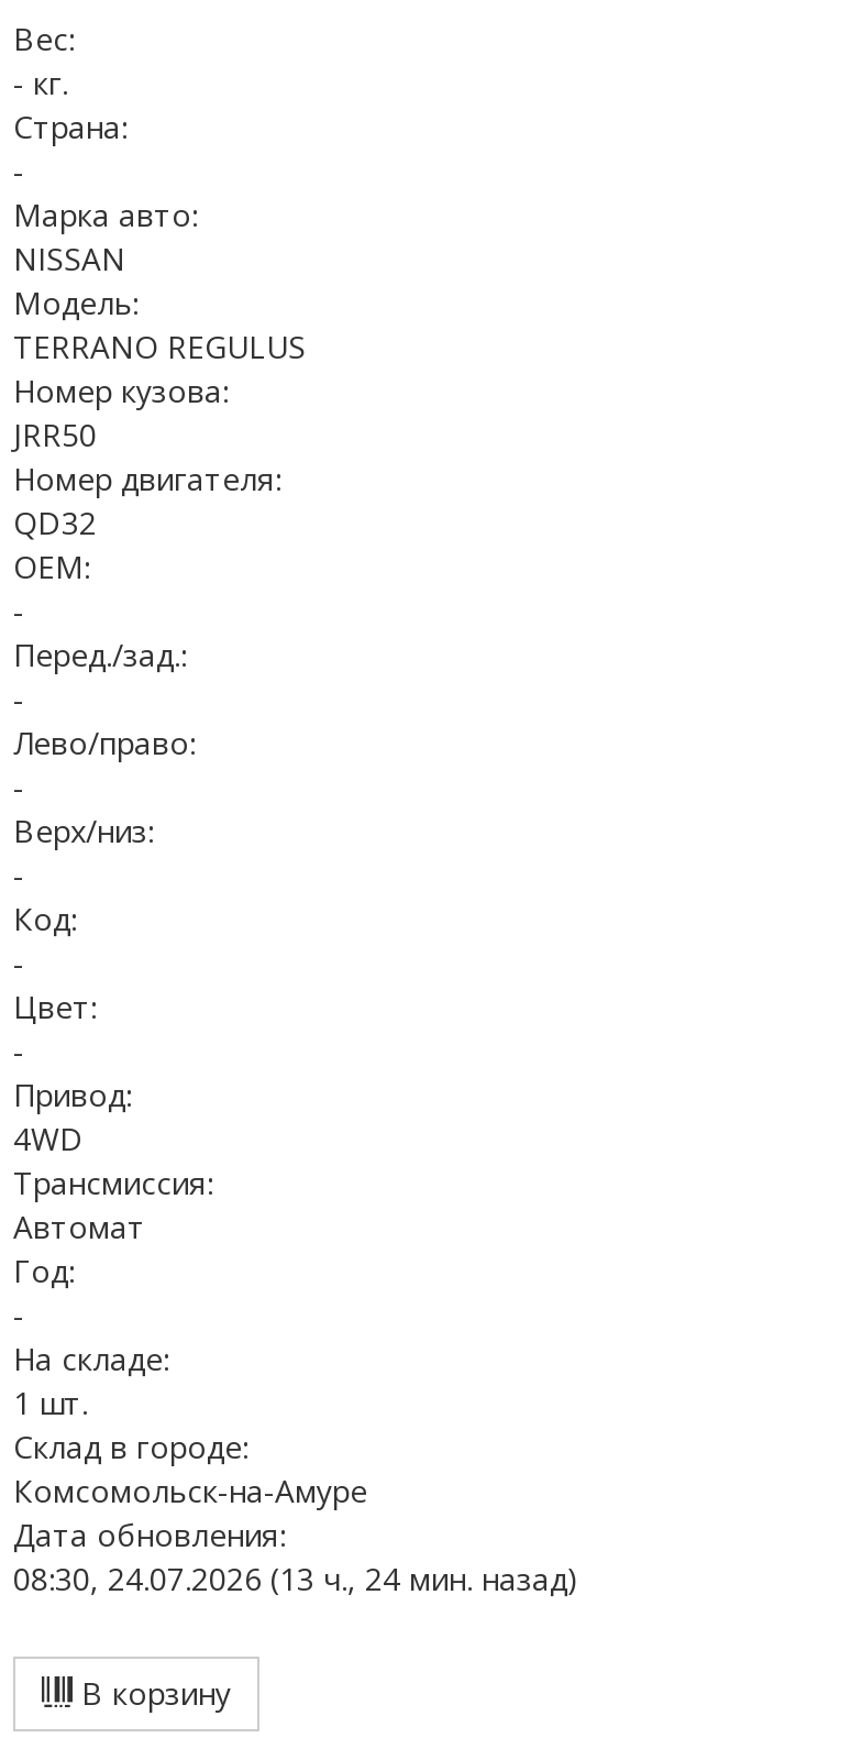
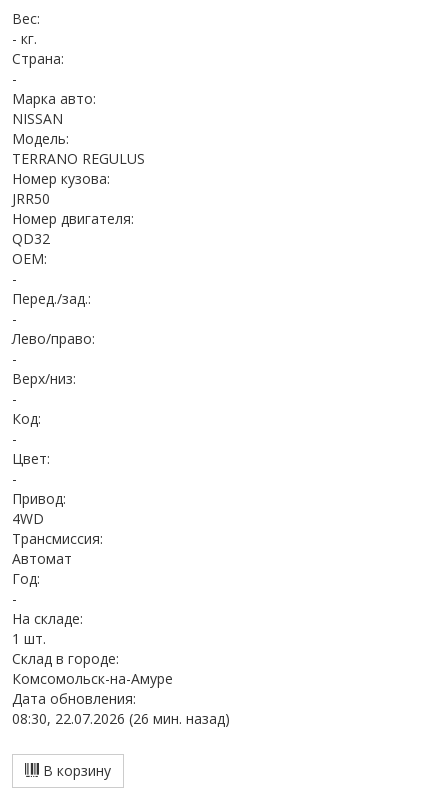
[13,1557,578,1599] 08:30, 24.07.2026 (13 ч., 24 мин. назад) -> [12,709,230,728] 08:30, 22.07.2026 (26 мин. назад)

